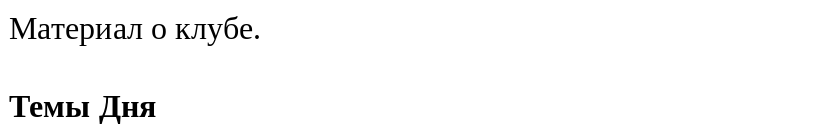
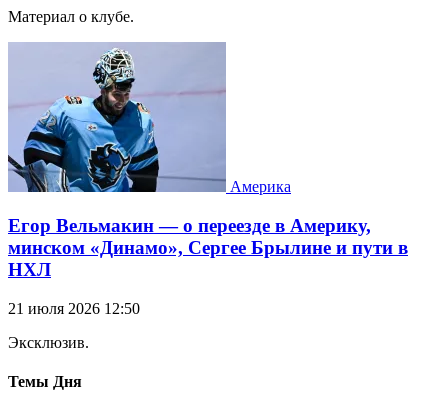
none -> [7,42,408,351] [image] | Америка | Егор Вельмакин — о переезде в Америку, | минском «Динамо», Сергее Брылине и пути в | НХЛ | 21 июля 2026 12:50 | Эксклюзив.

